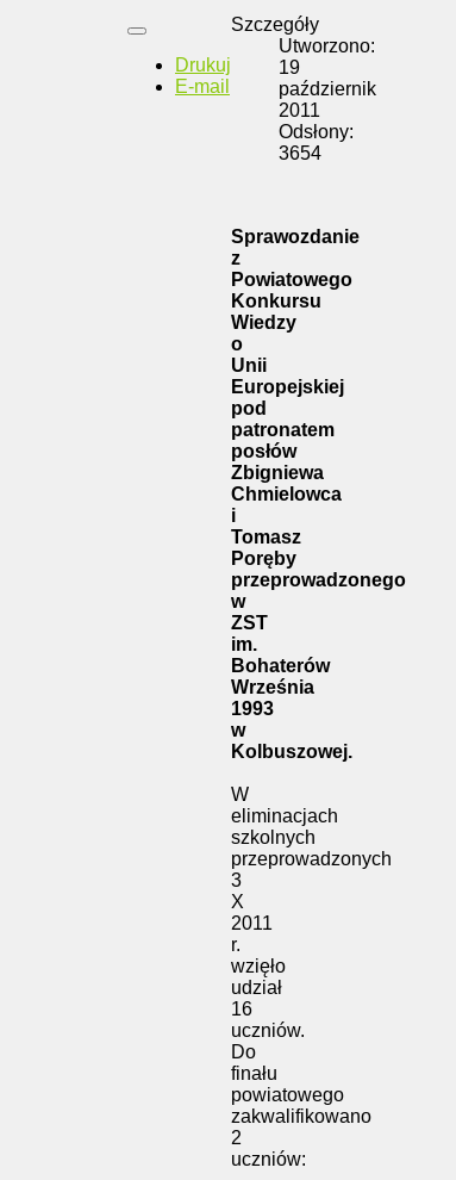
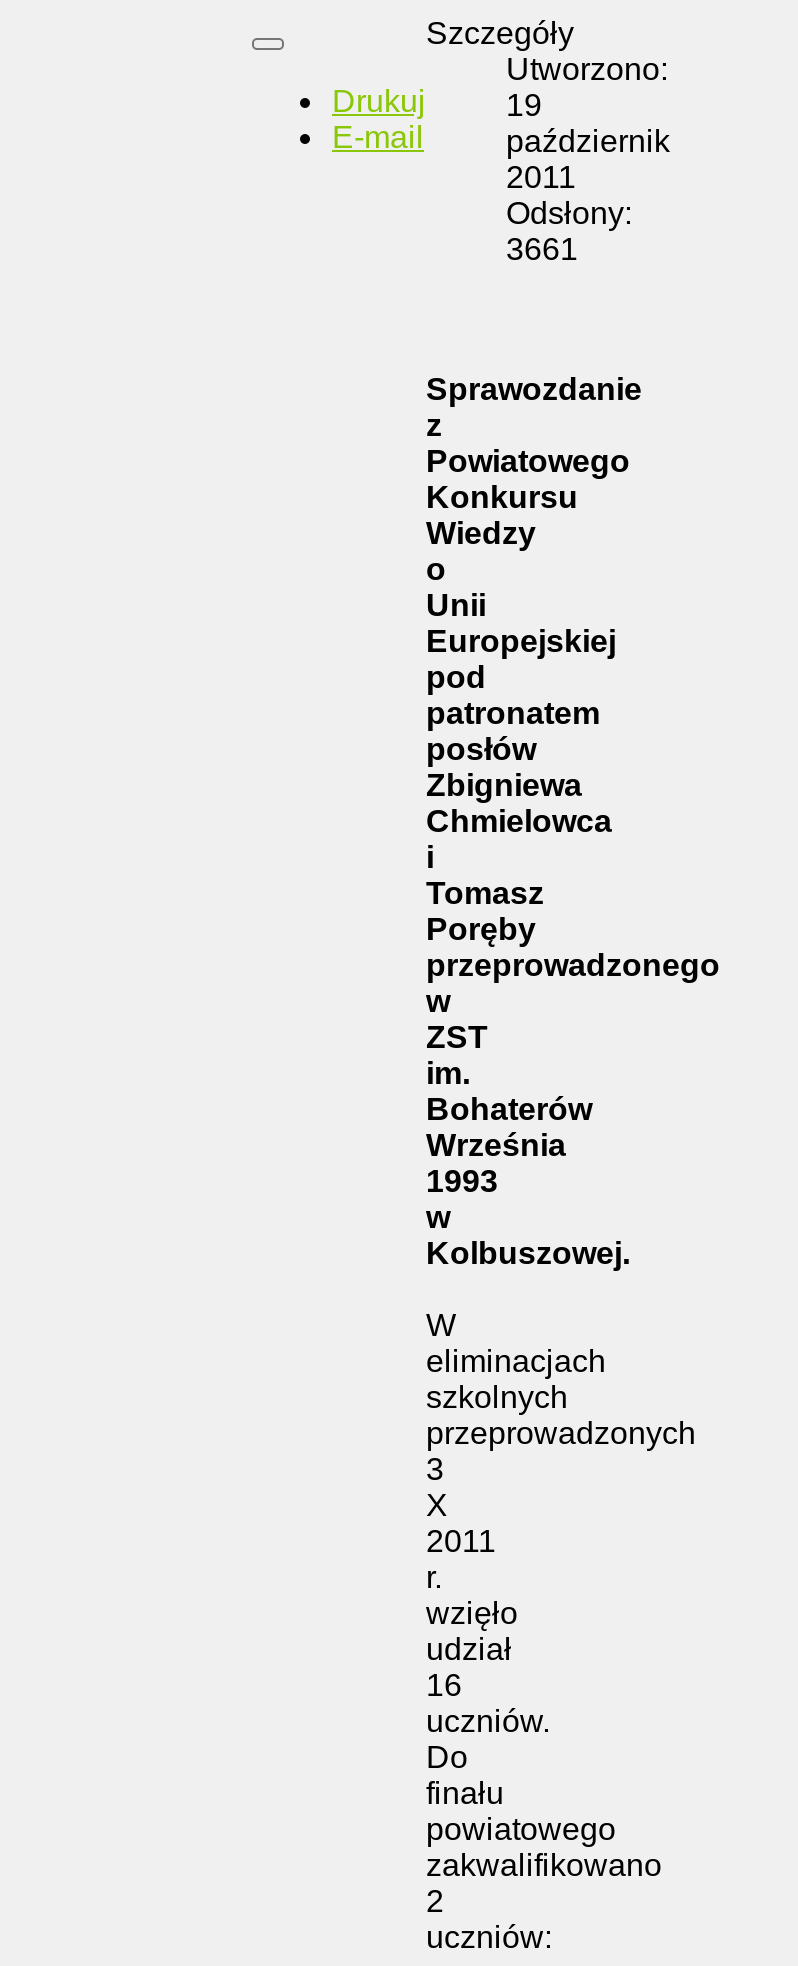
[279,143,321,163] 3654 -> [506,231,578,265] 3661

